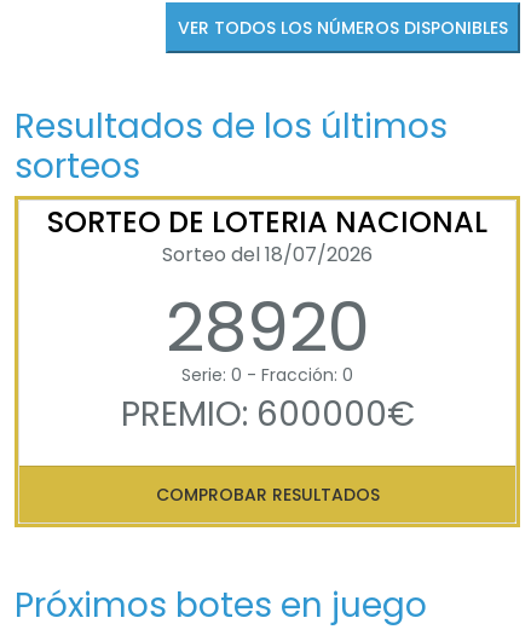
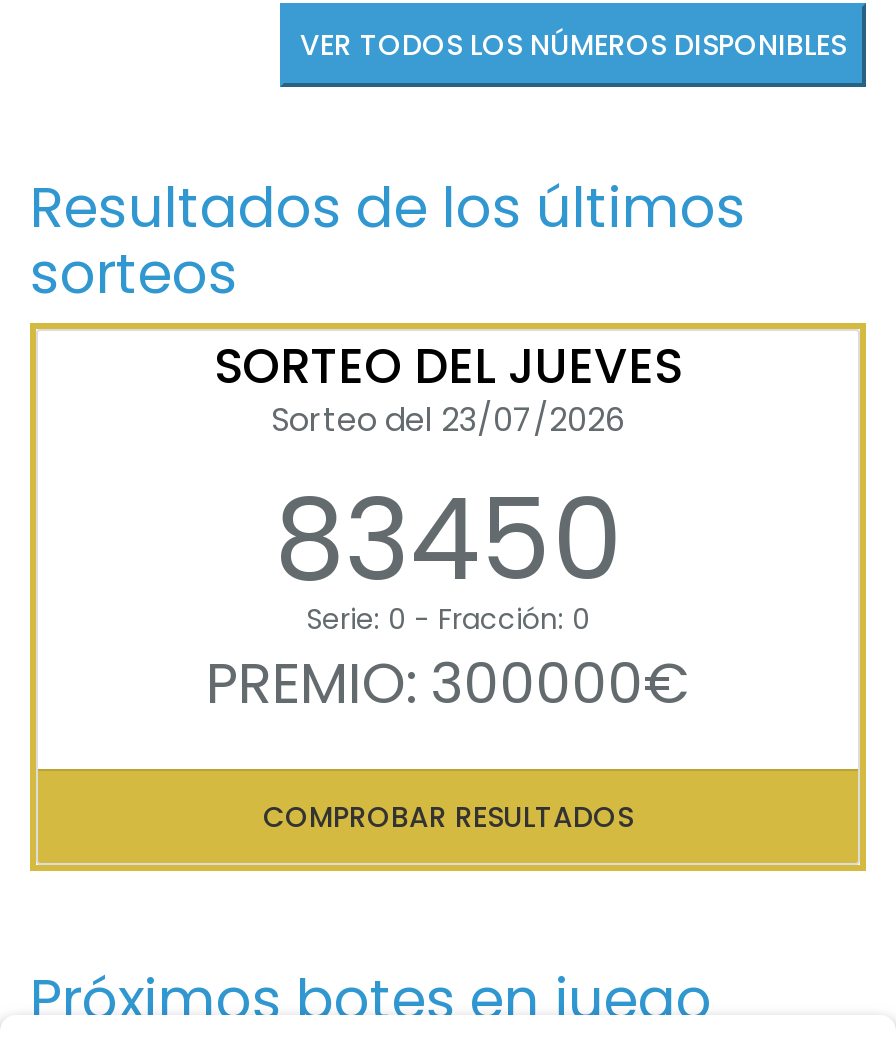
[47,202,487,375] SORTEO DE LOTERIA NACIONAL | Sorteo del 18/07/2026 | 28920 -> [214,333,682,619] SORTEO DEL JUEVES | Sorteo del 23/07/2026 | 83450
[120,391,414,438] PREMIO: 600000€ -> [206,645,690,723] PREMIO: 300000€

